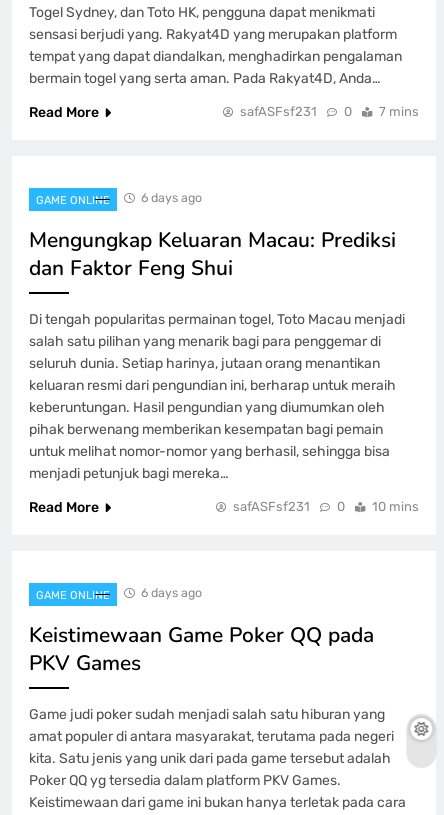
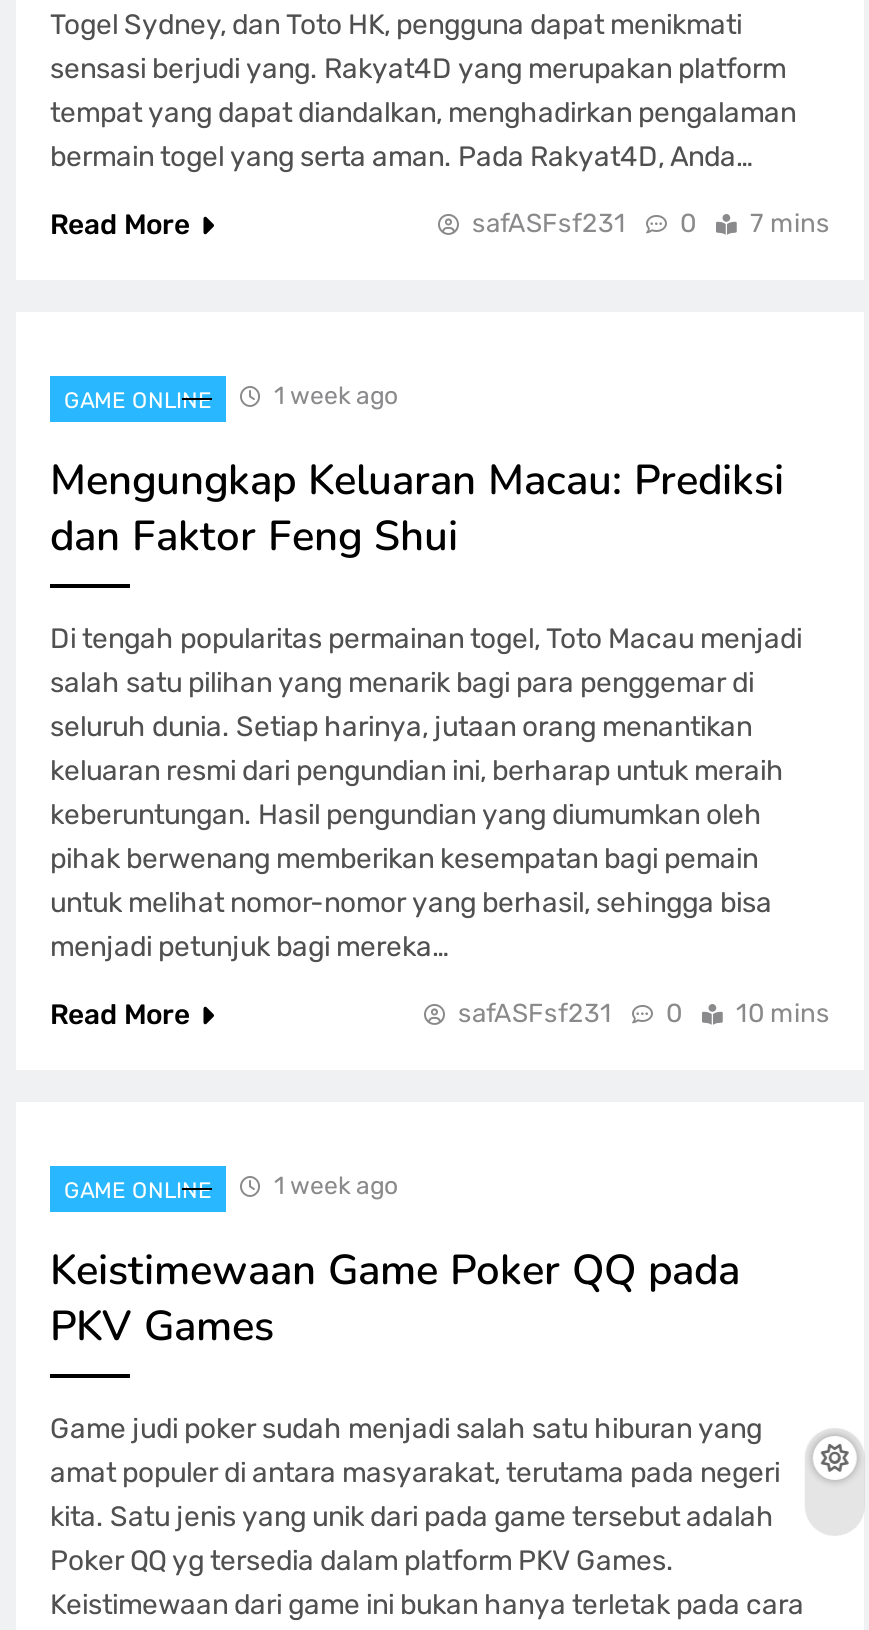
[141,190,202,205] 6 days ago -> [274,380,398,410] 1 week ago
[141,585,202,600] 6 days ago -> [274,1170,398,1200] 1 week ago

